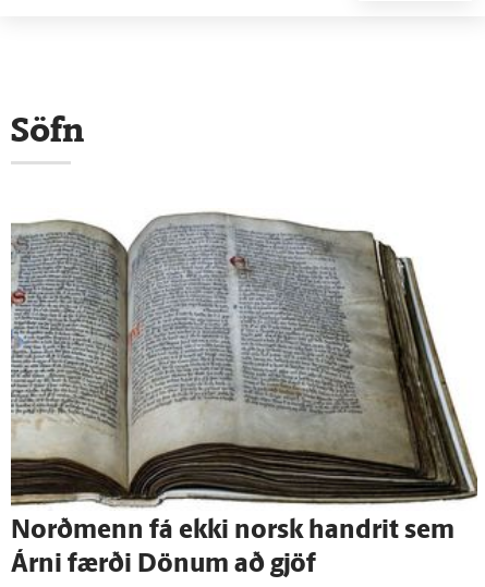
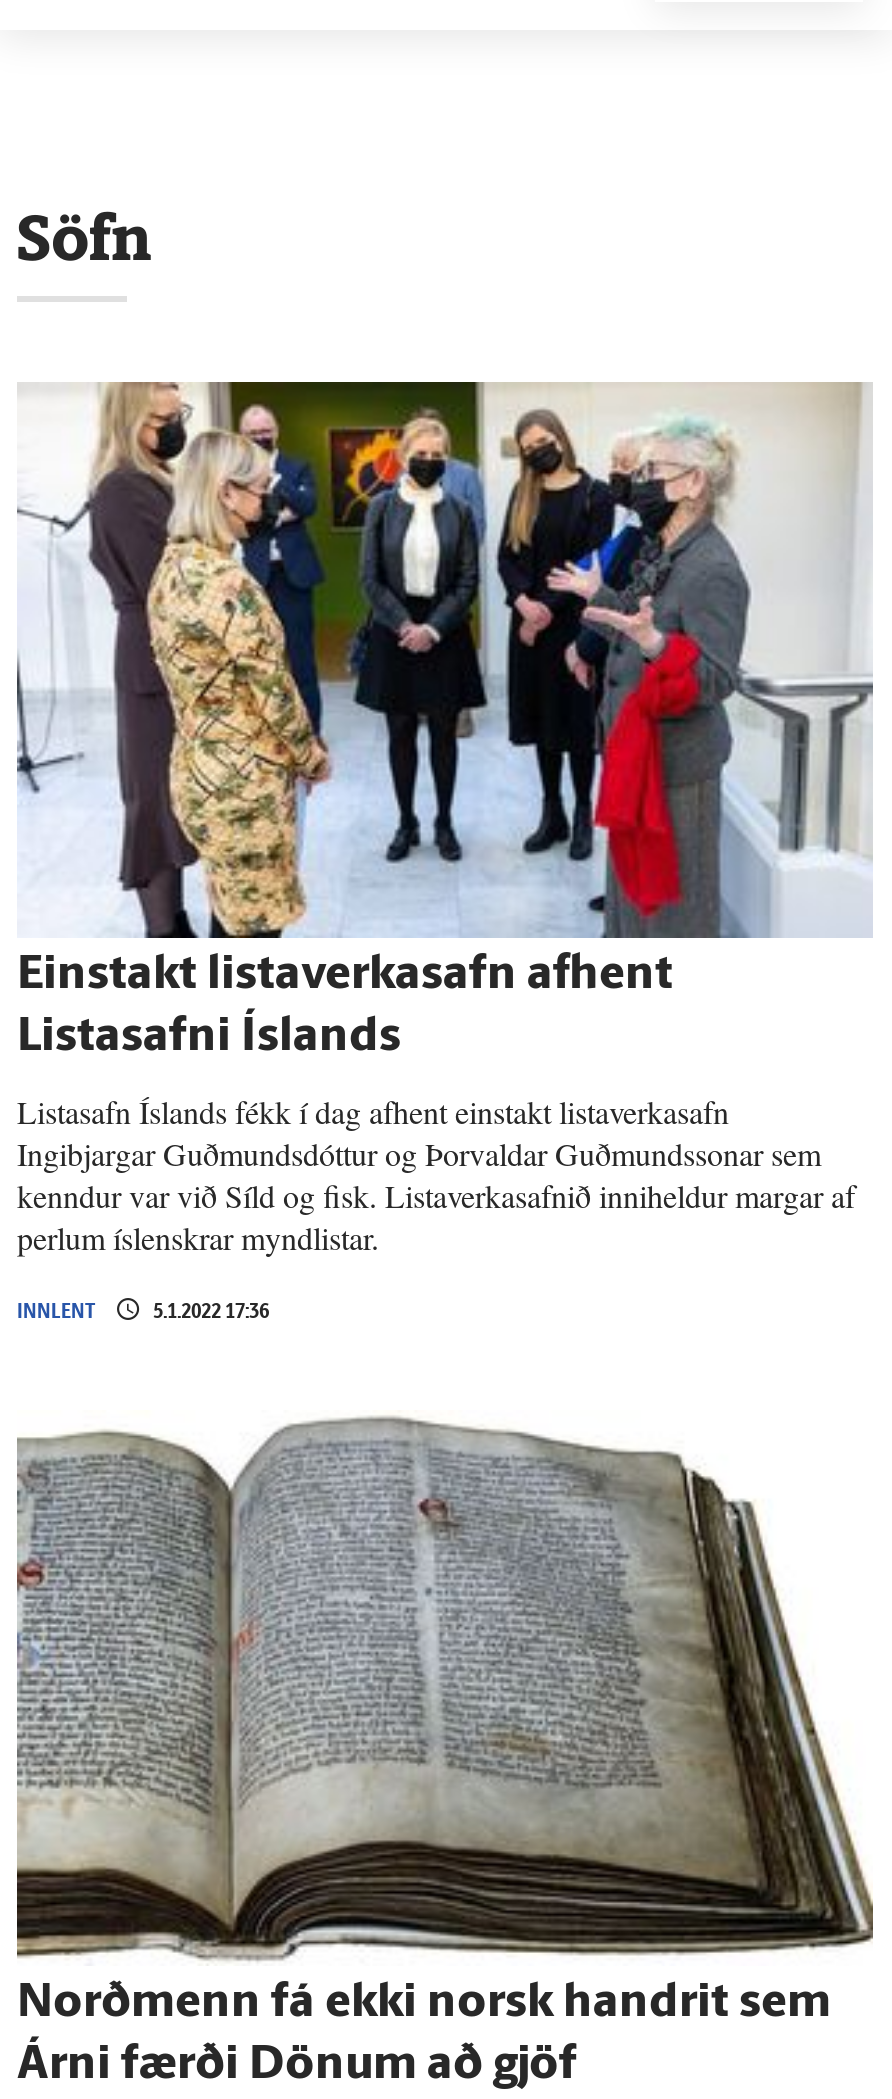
none -> [17,380,875,1326] [image] | Einstakt listaverkasafn afhent | Listasafni Íslands | Listasafn Íslands fékk í dag afhent einstakt listaverkasafn | Ingibjargar Guðmundsdóttur og Þorvaldar Guðmundssonar sem | kenndur var við Síld og fisk. Listaverkasafnið inniheldur margar af | perlum íslenskrar myndlistar. | INNLENT | 5.1.2022 17:36

